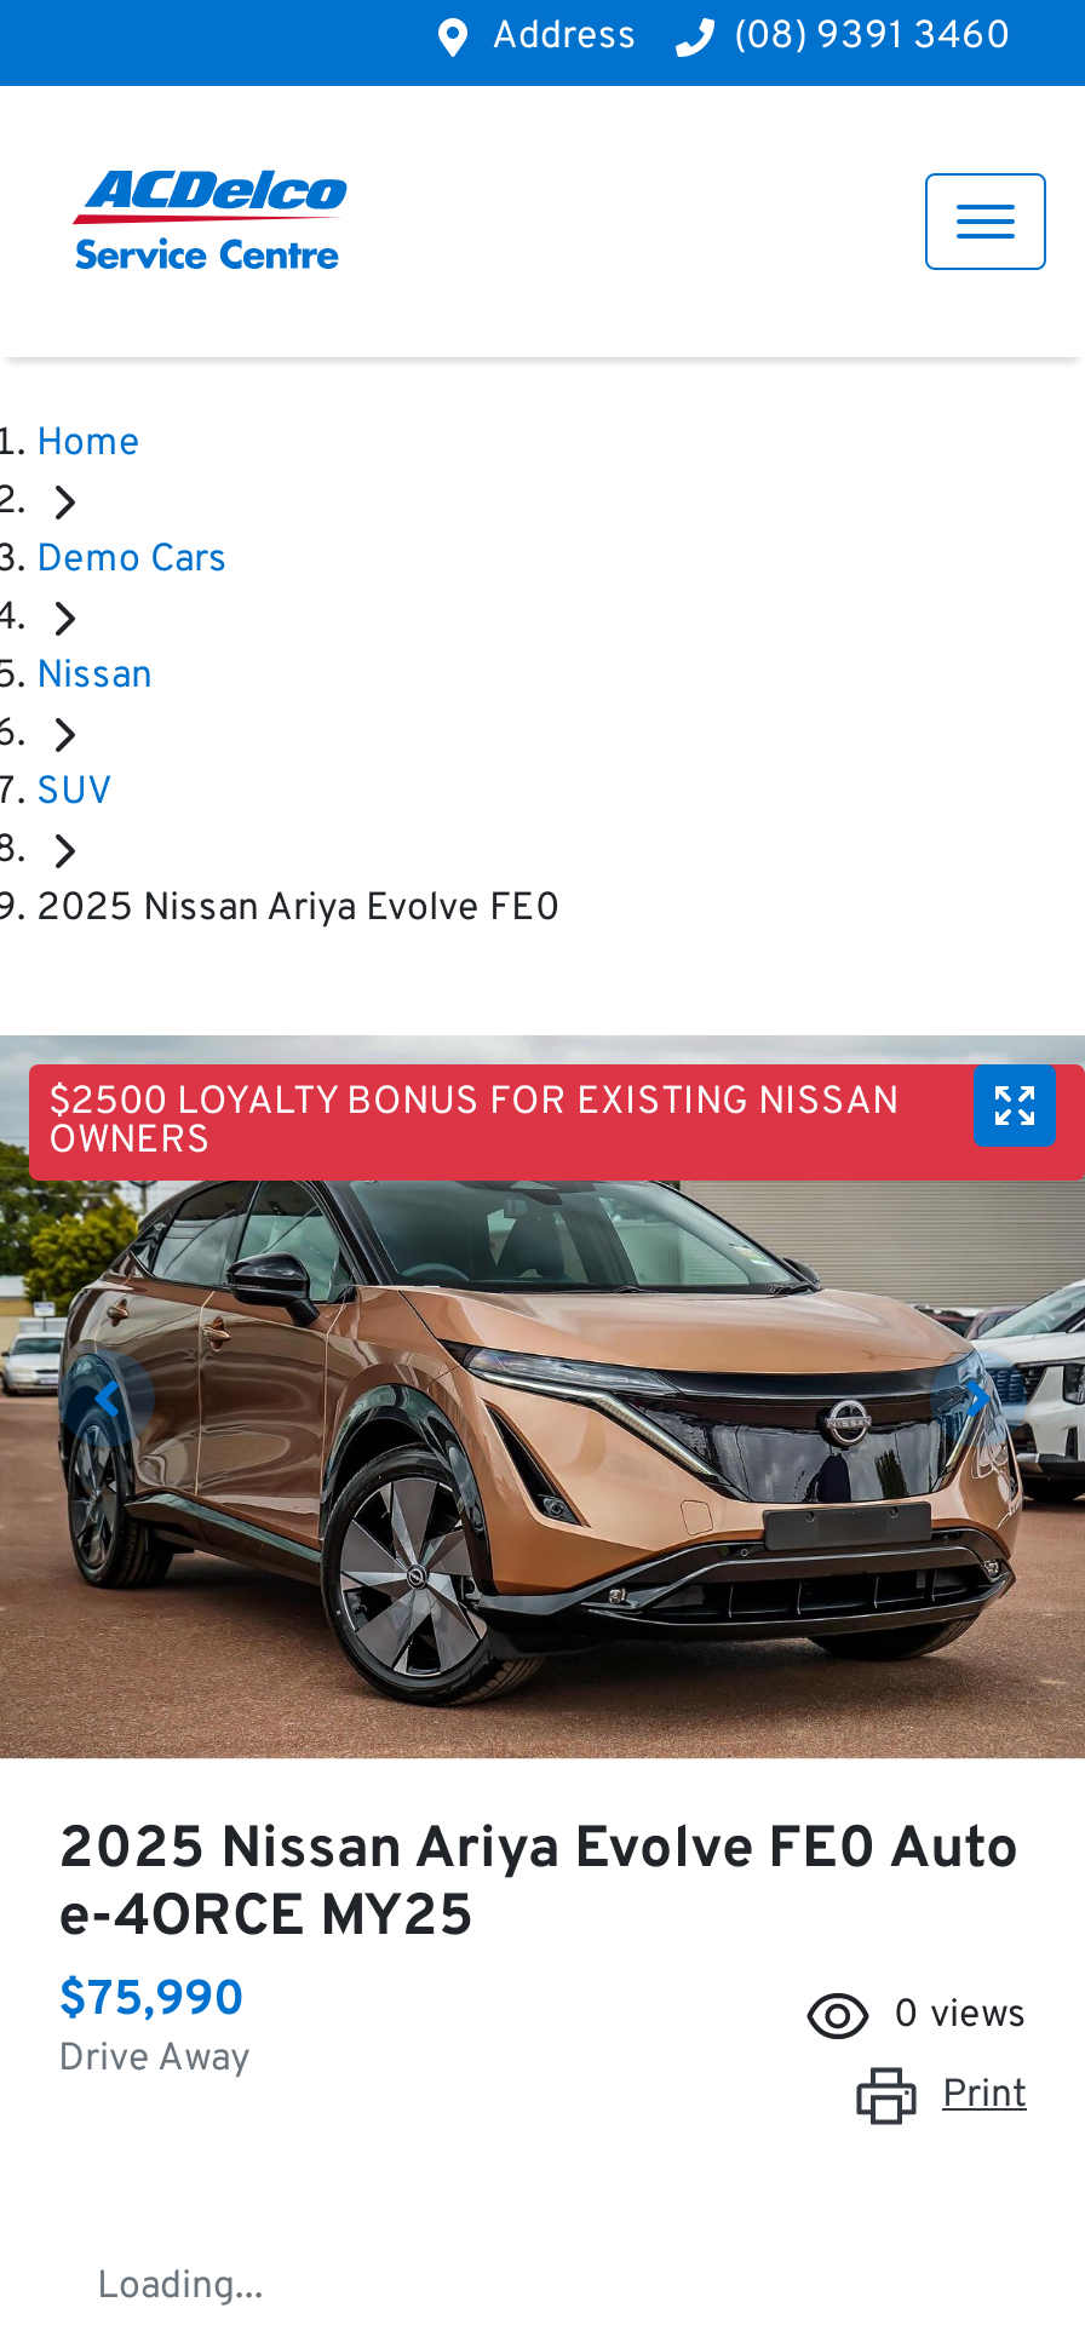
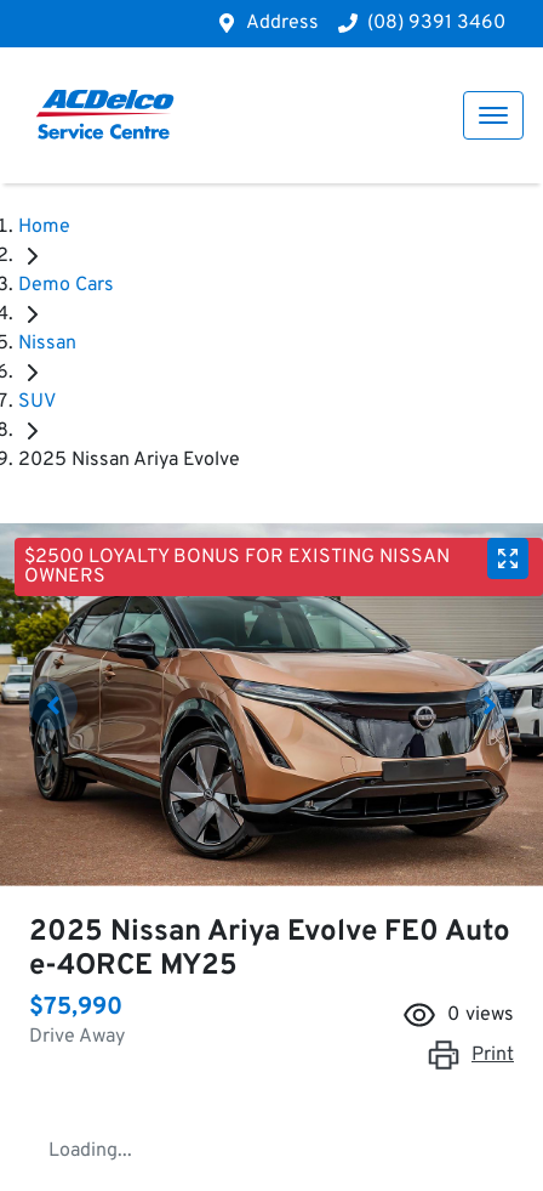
[36,886,559,935] 2025 Nissan Ariya Evolve FE0 -> [18,448,240,473] 2025 Nissan Ariya Evolve

